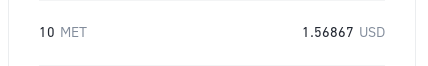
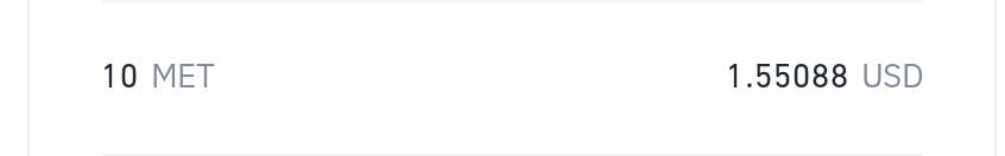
[302,26,385,40] 1.56867 USD -> [726,61,923,95] 1.55088 USD

